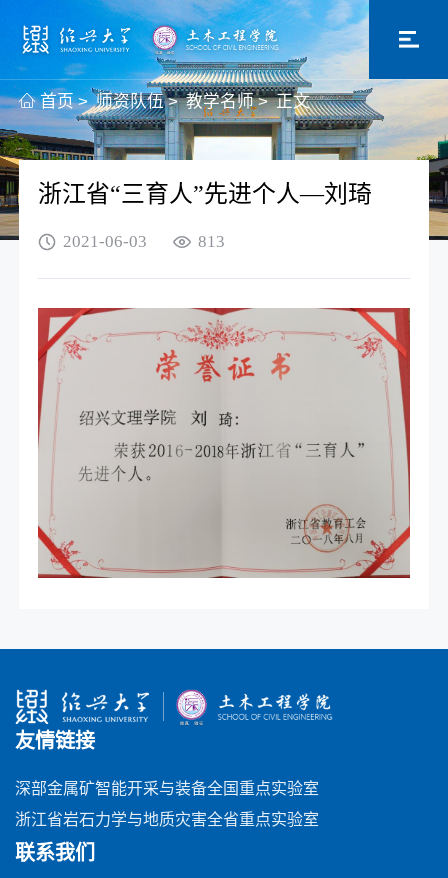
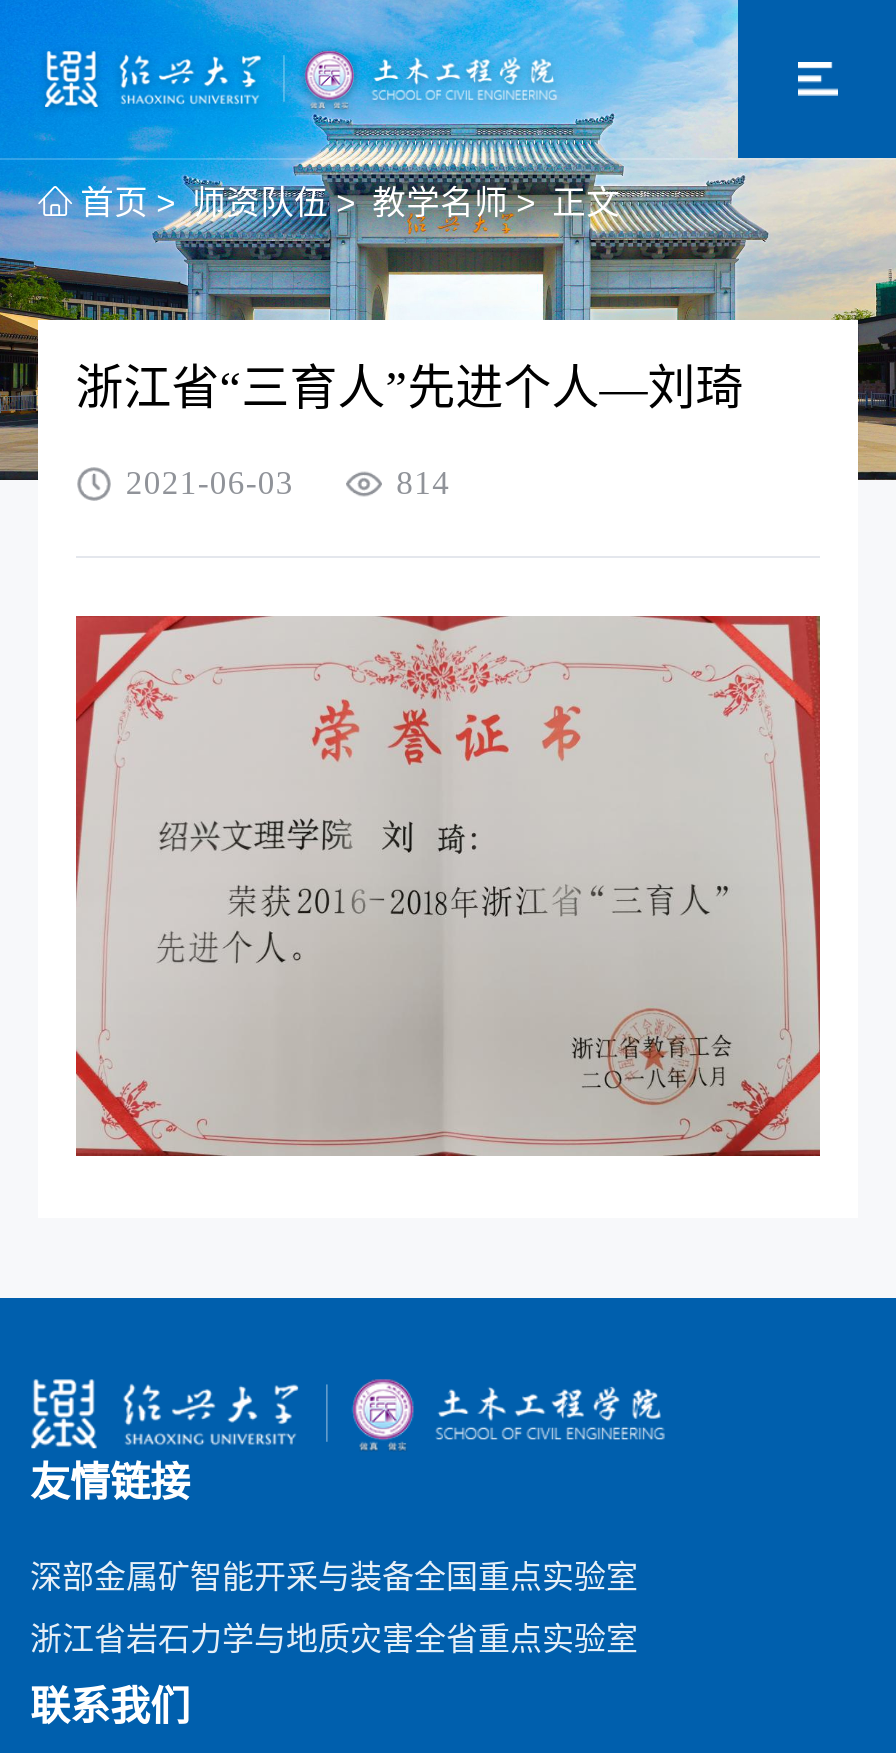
[198,232,225,251] 813 -> [396,464,450,502] 814

